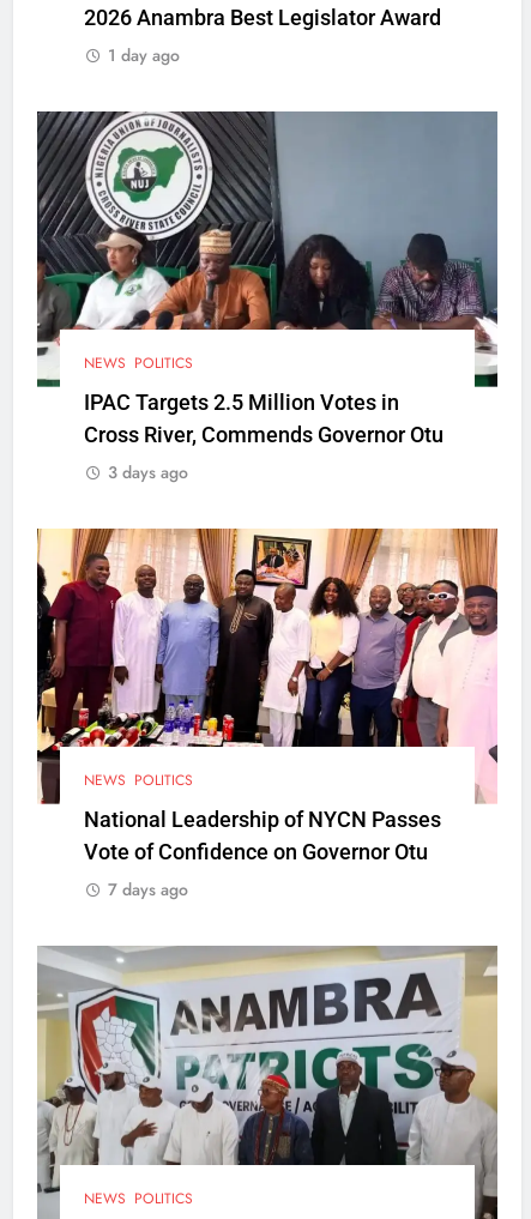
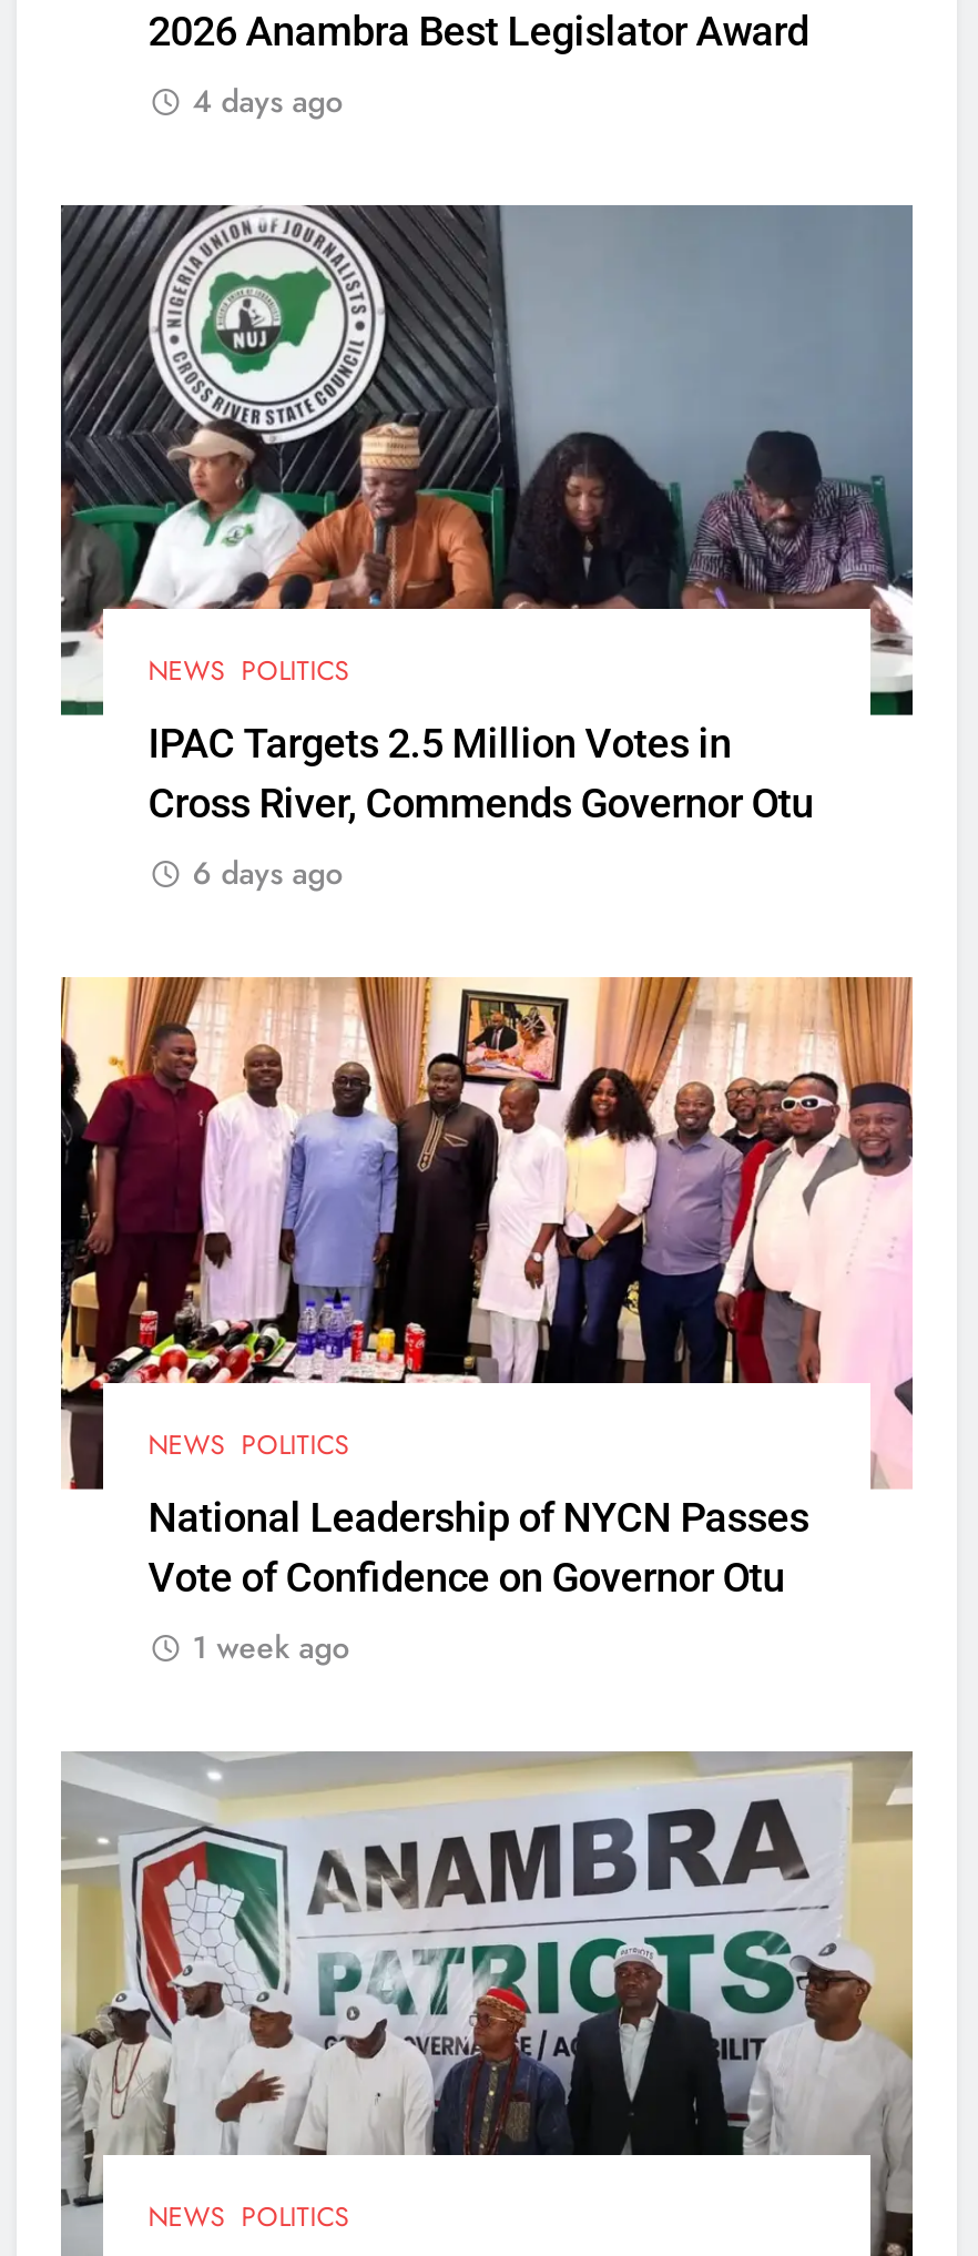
[108,43,180,67] 1 day ago -> [192,79,343,123] 4 days ago
[108,460,188,484] 3 days ago -> [192,852,343,896] 6 days ago
[108,878,188,902] 7 days ago -> [192,1624,350,1669] 1 week ago

